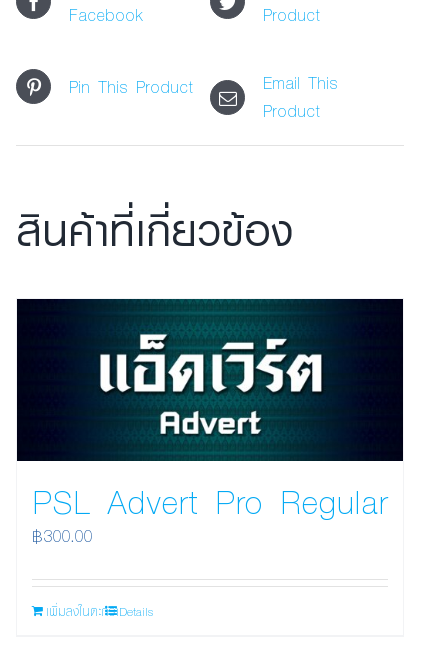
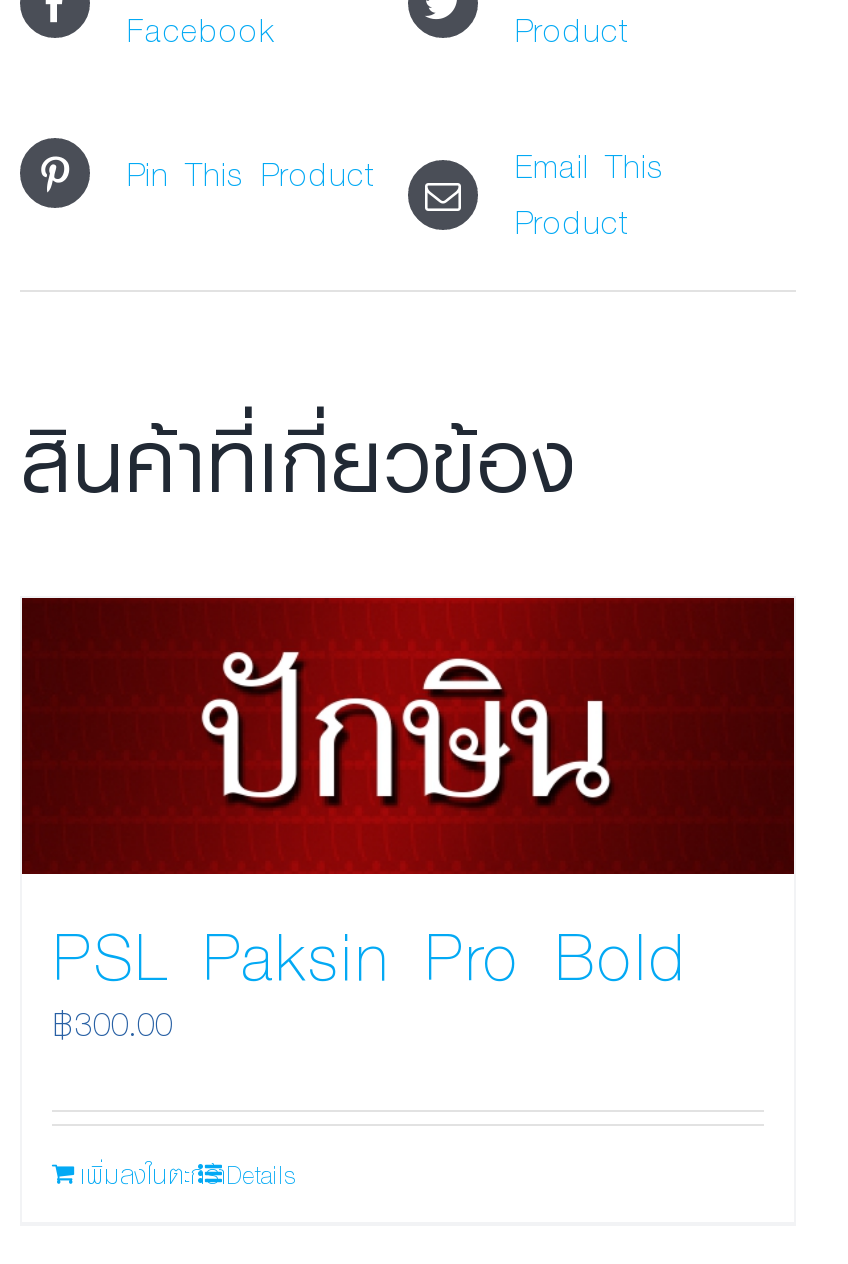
[17,298,403,523] [image] | PSL Advert Pro Regular -> [22,596,794,998] [image] | PSL Paksin Pro Bold

